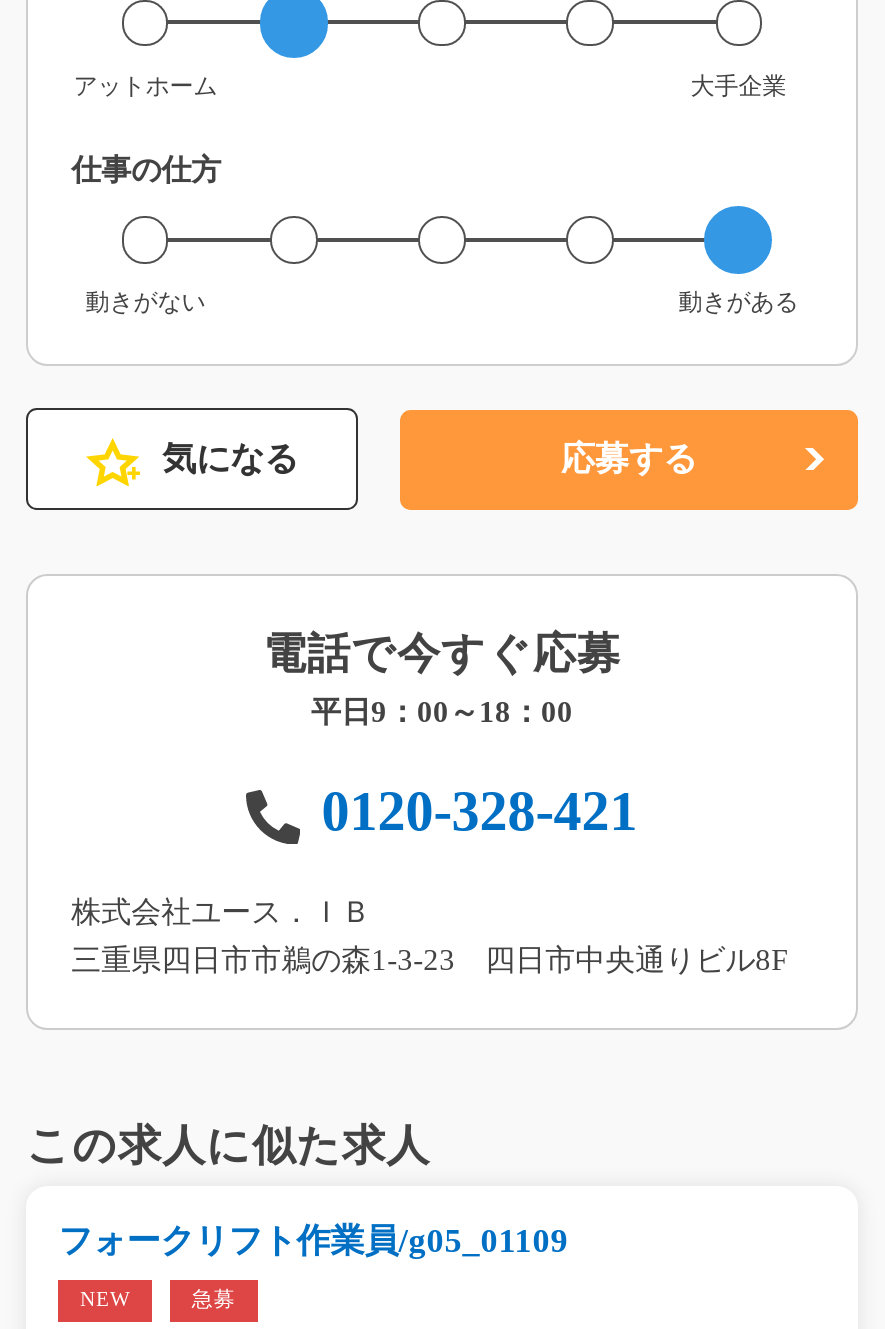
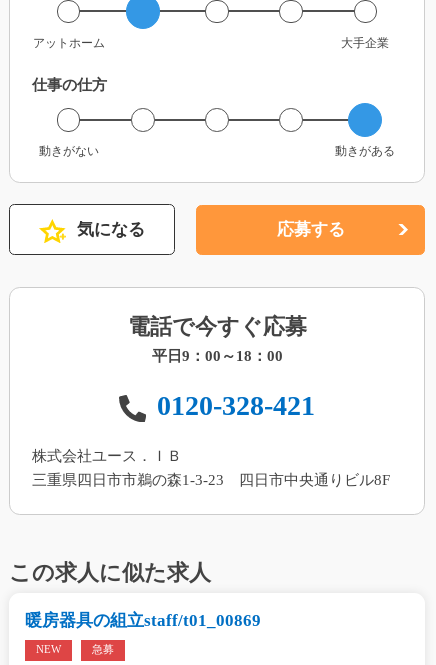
[58,1222,568,1260] フォークリフト作業員/g05_01109 -> [25,611,261,630] 暖房器具の組立staff/t01_00869

